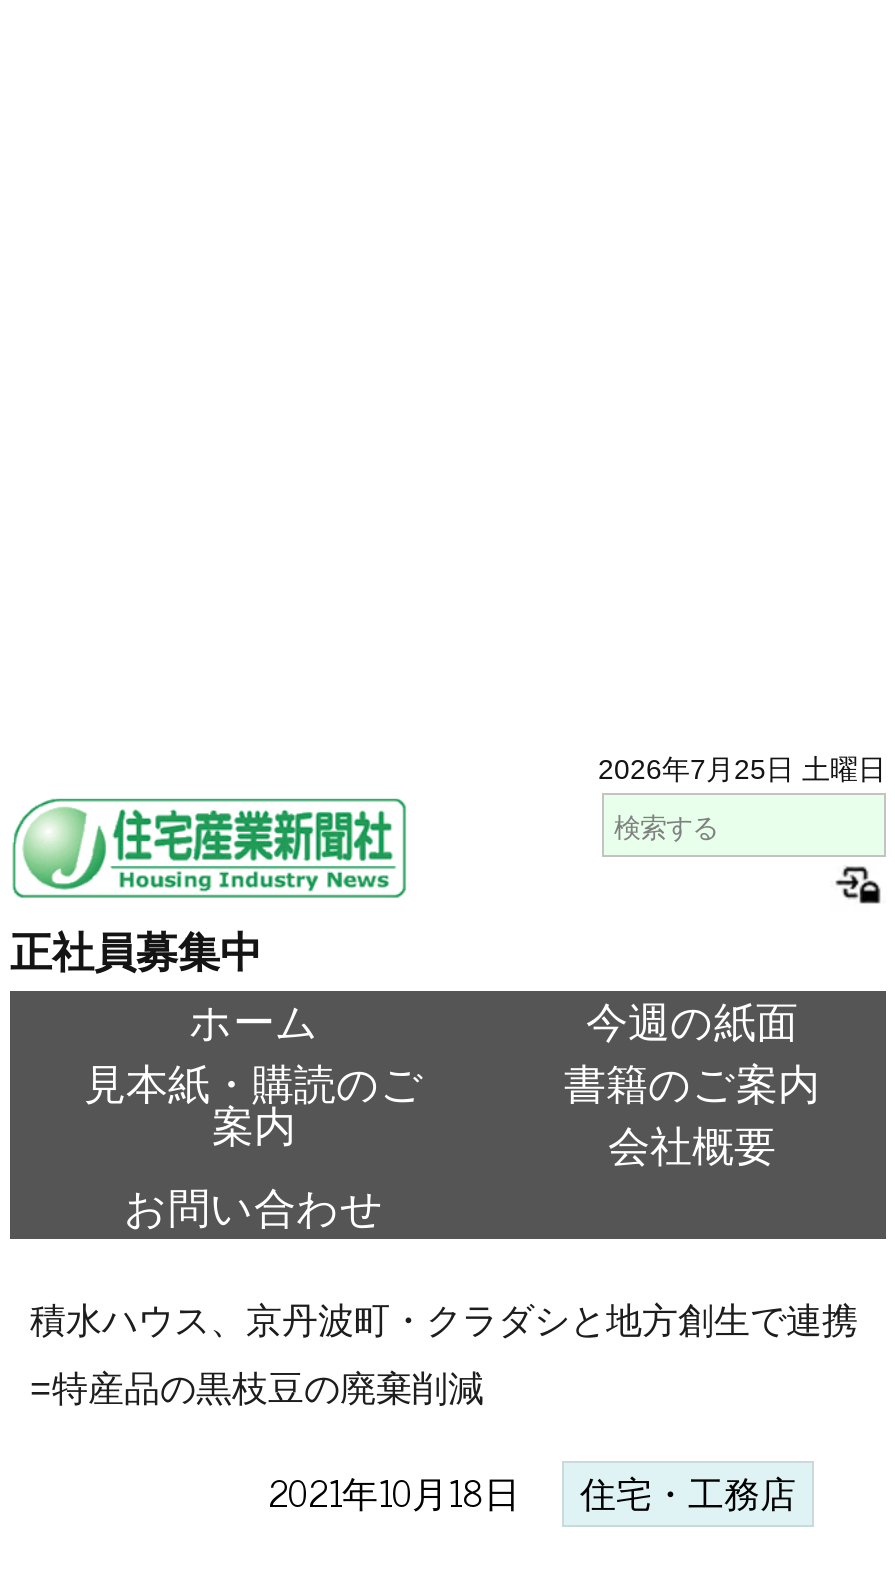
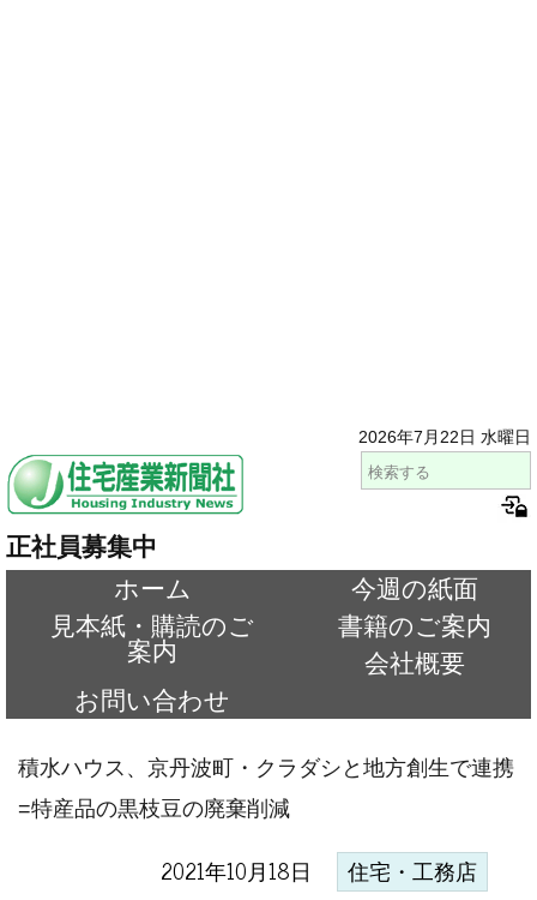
[598,753,886,785] 2026年7月25日 土曜日 -> [358,427,531,446] 2026年7月22日 水曜日

